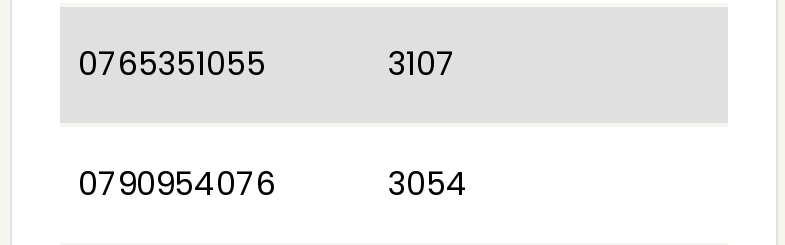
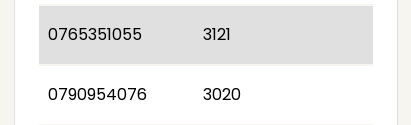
[388,41,456,87] 3107 -> [203,23,231,46] 3121
[388,161,468,207] 3054 -> [203,83,241,106] 3020

